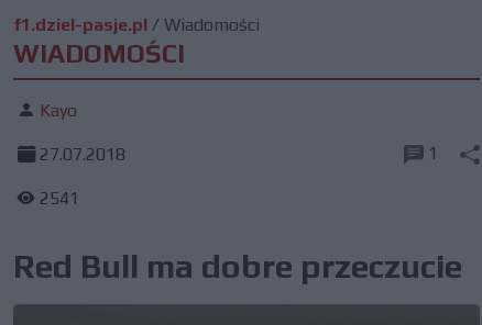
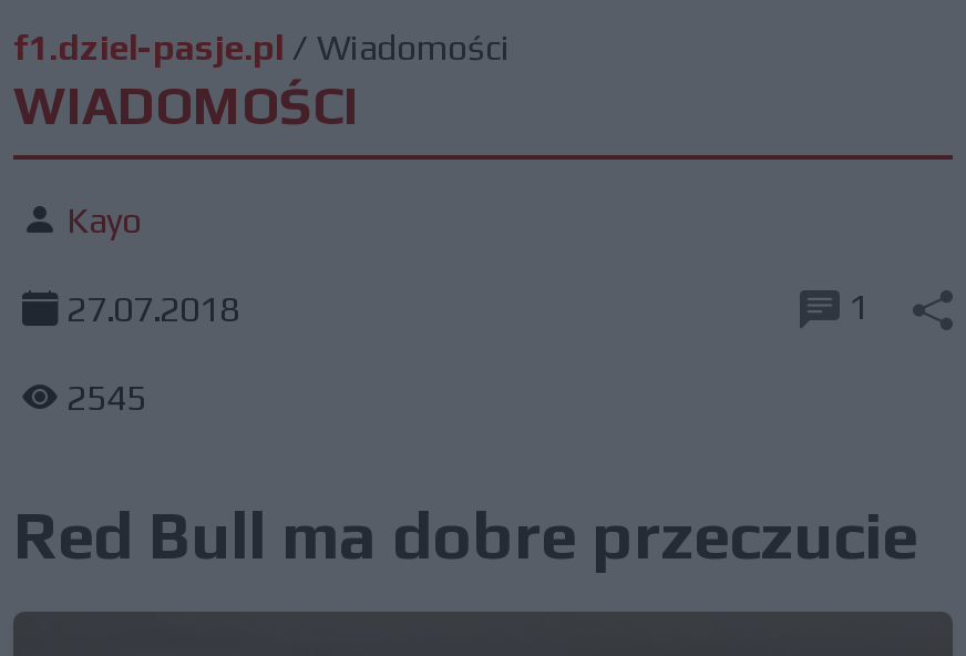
[40,188,79,209] 2541 -> [66,377,146,419] 2545

